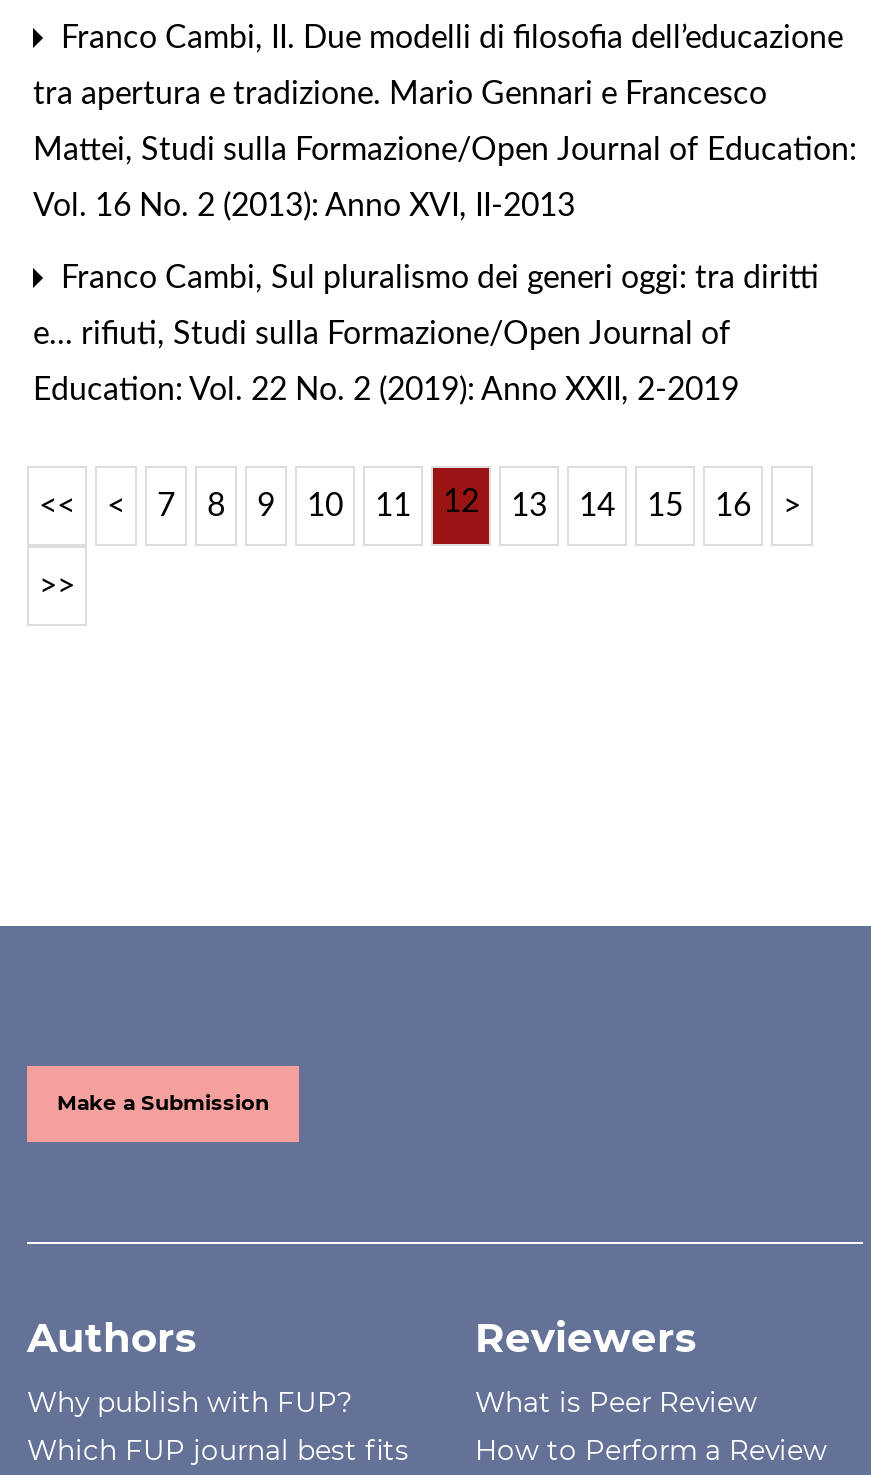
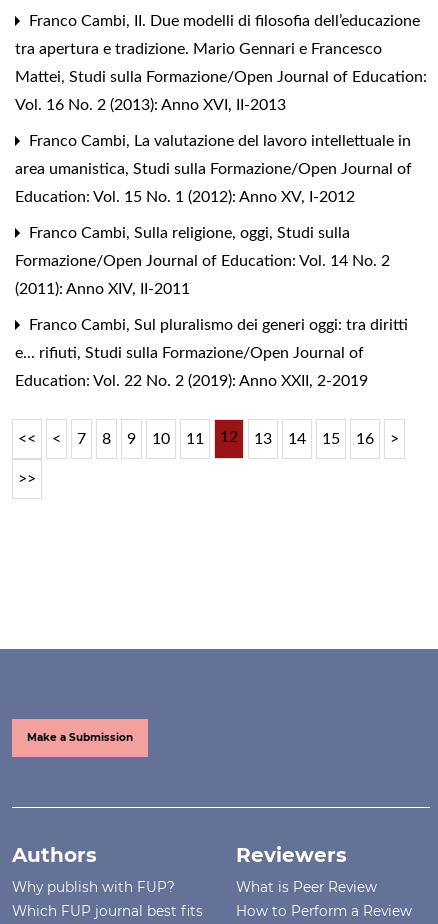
none -> [15,133,412,297] Franco Cambi, La valutazione del lavoro intellettuale in | area umanistica | , Studi sulla Formazione/Open Journal of | Education: Vol. 15 No. 1 (2012): Anno XV, I-2012 | Franco Cambi, Sulla religione, oggi | , Studi sulla | Formazione/Open Journal of Education: Vol. 14 No. 2 | (2011): Anno XIV, II-2011

